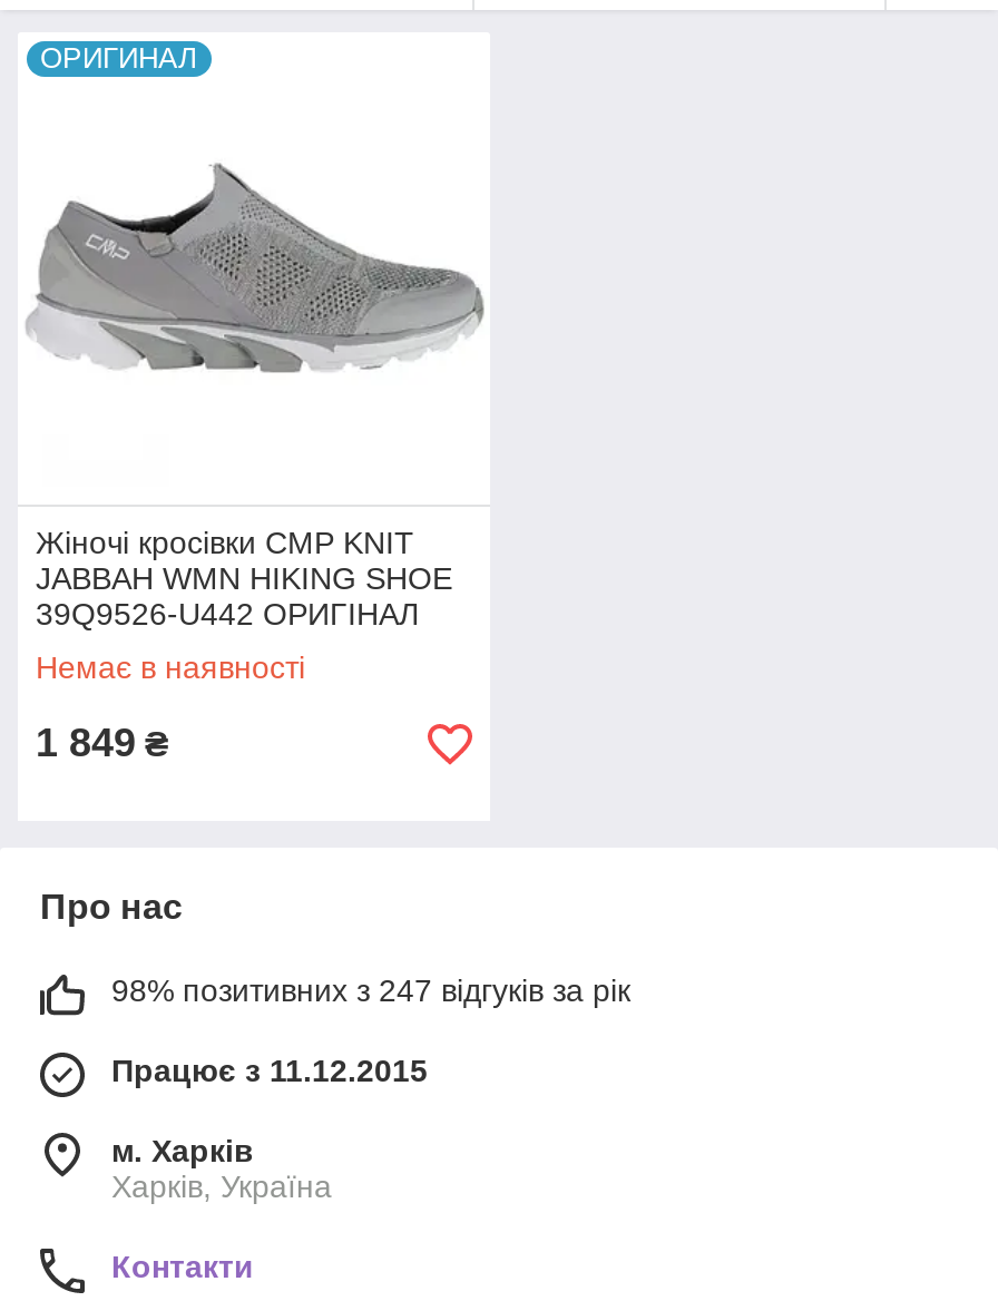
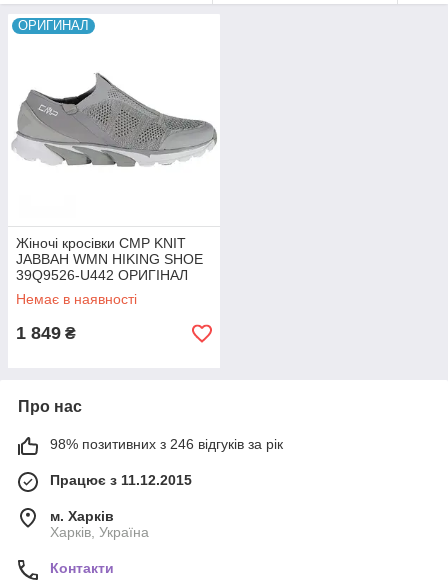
[111,972,630,1008] 98% позитивних з 247 відгуків за рік -> [50,436,283,452] 98% позитивних з 246 відгуків за рік

